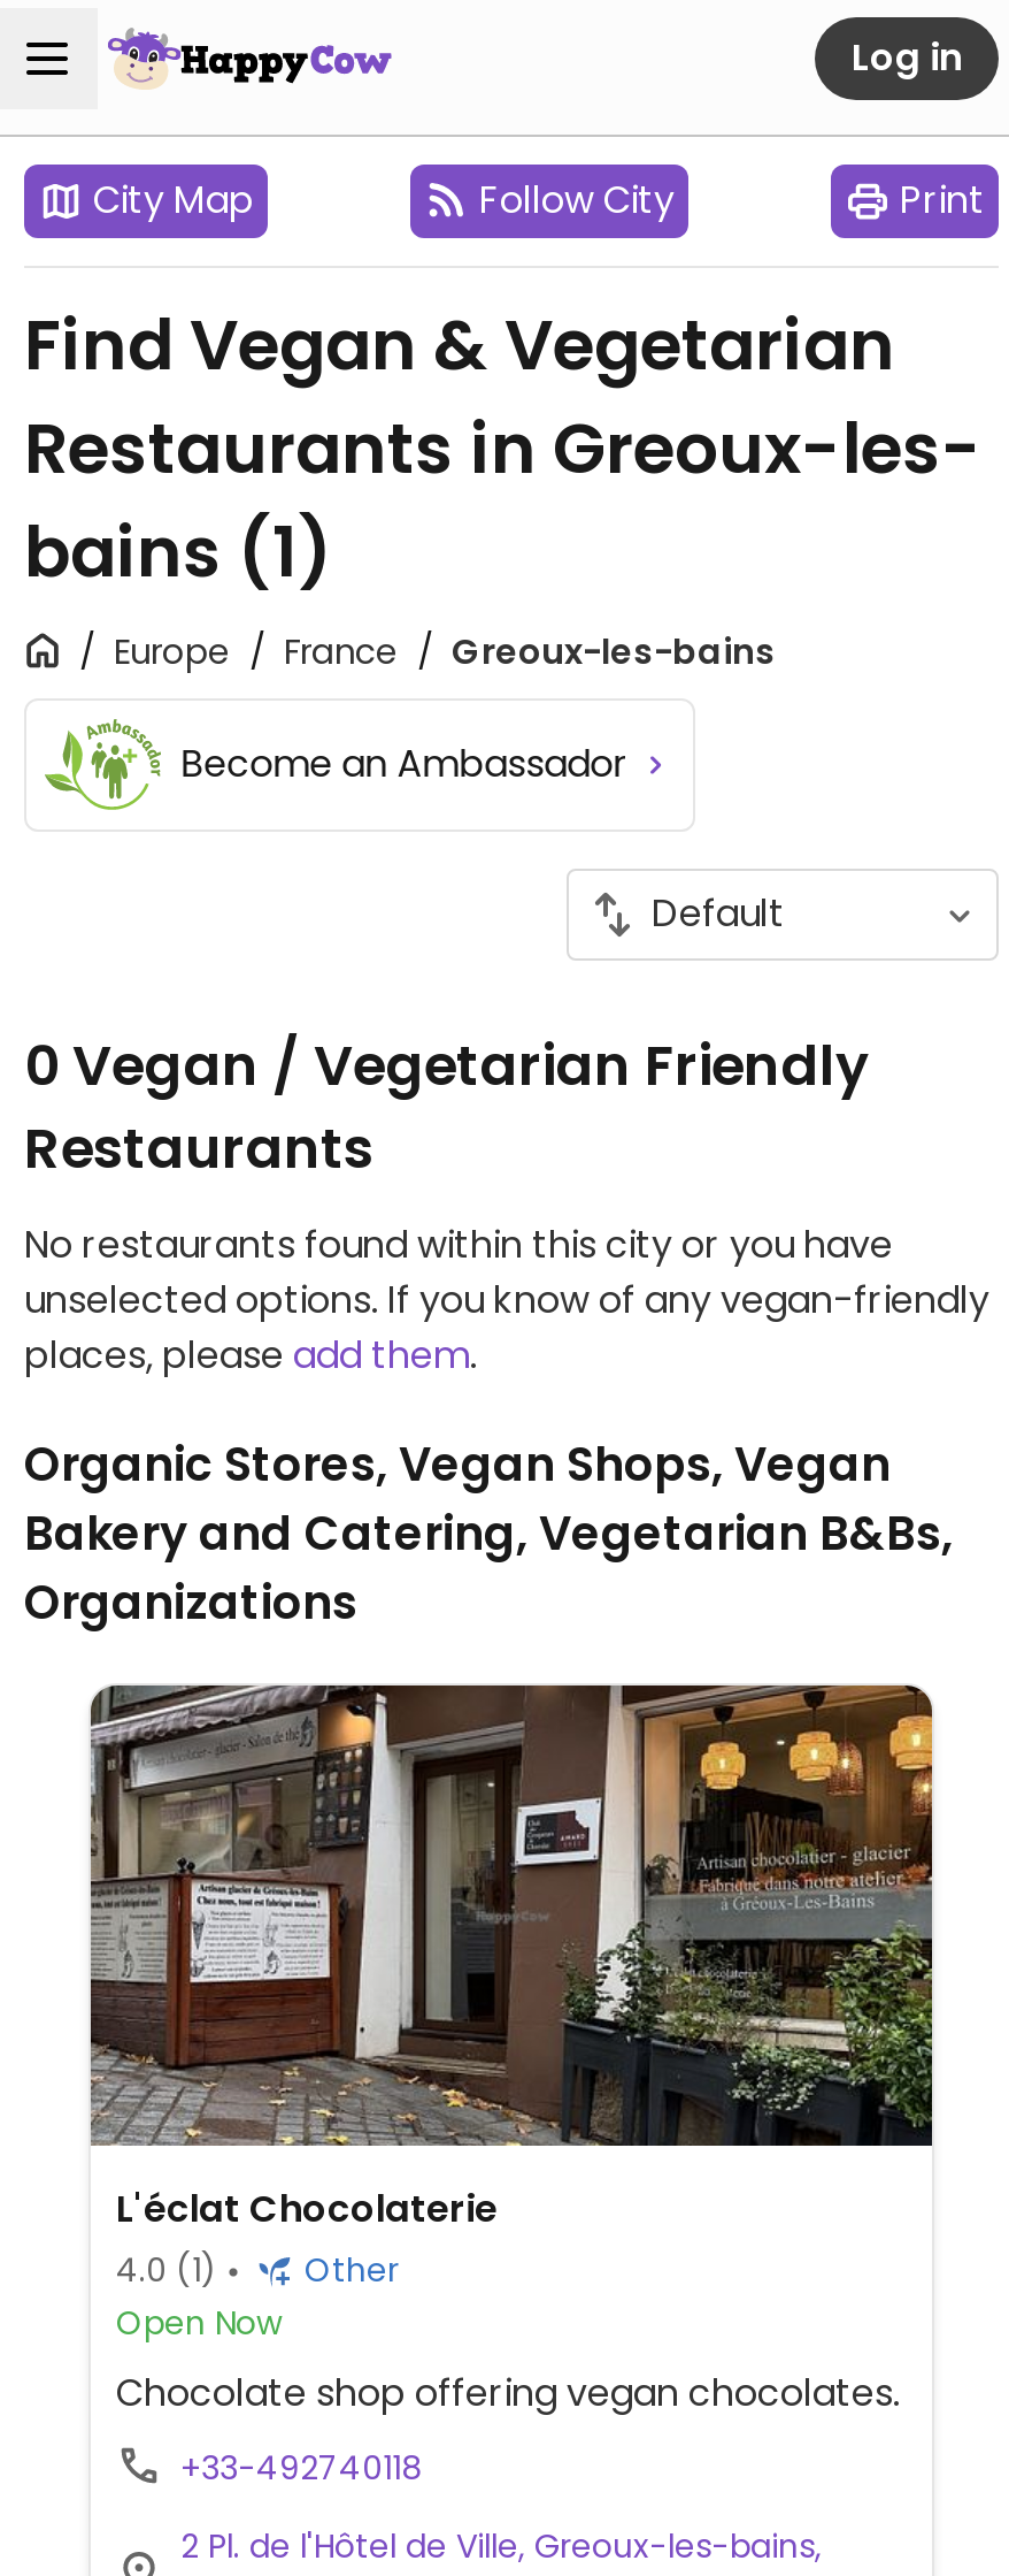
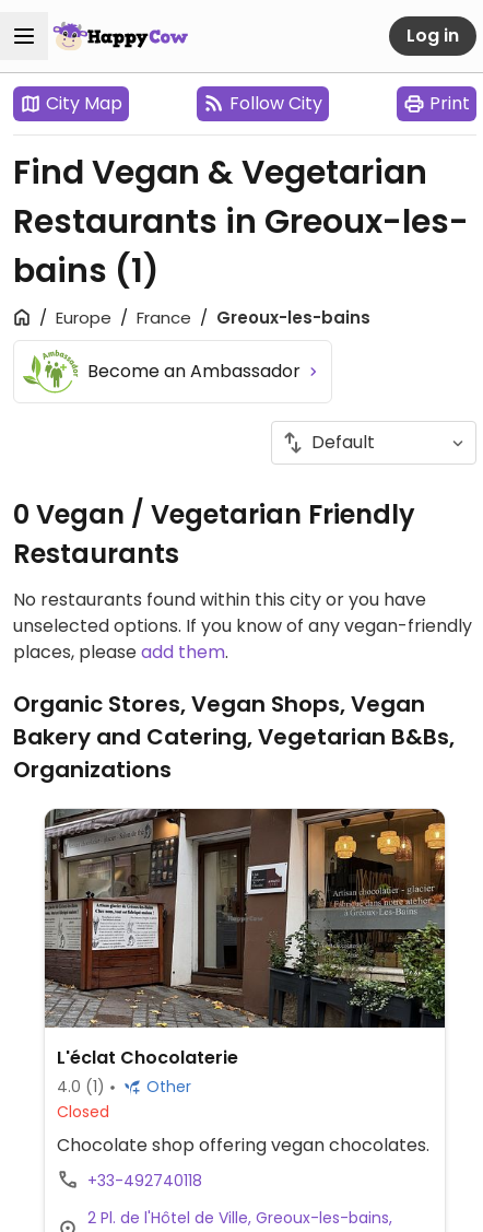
[116,2300,282,2346] Open Now -> [57,1101,109,1123] Closed

